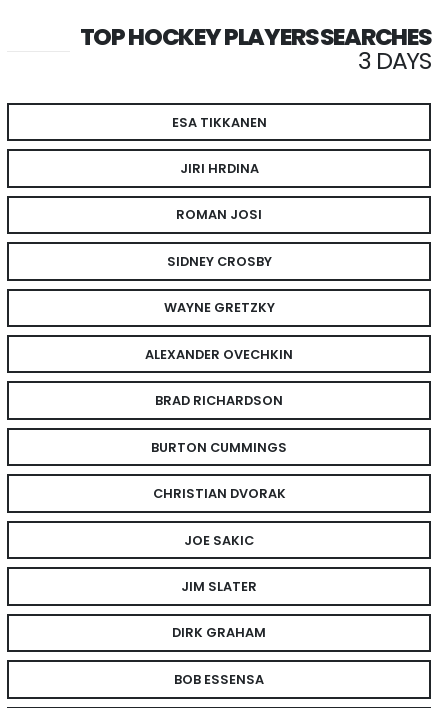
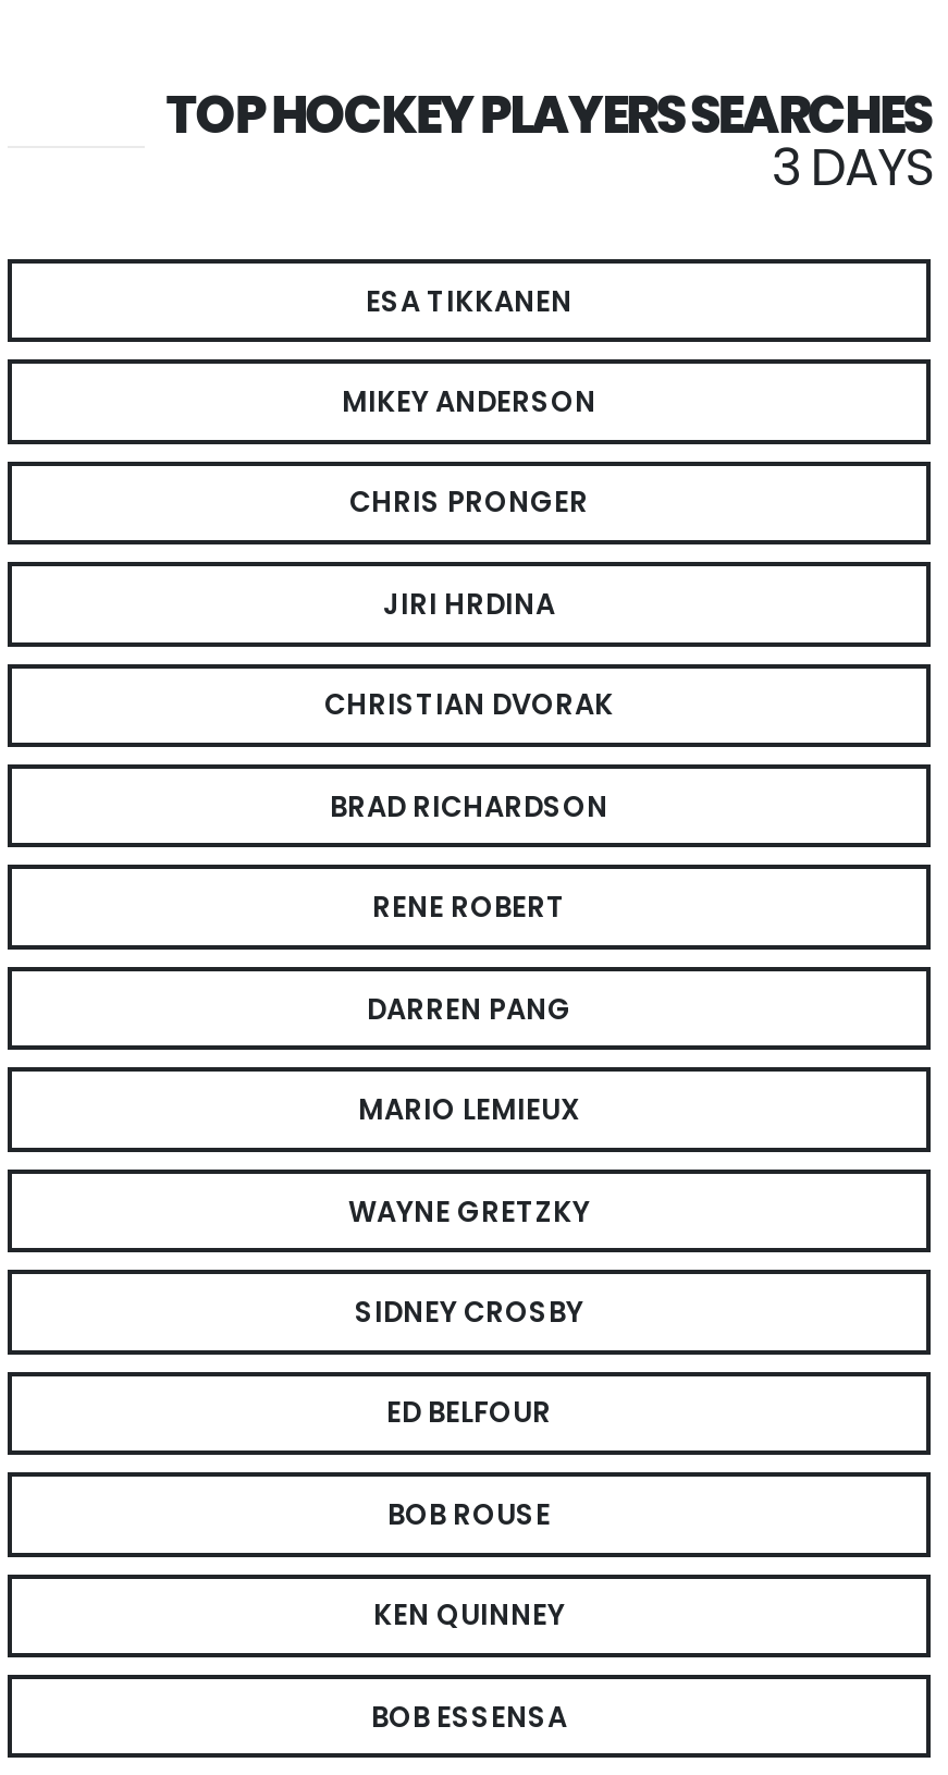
none -> [342,383,596,521] MIKEY ANDERSON | CHRIS PRONGER
[176,206,262,223] ROMAN JOSI -> [358,889,580,1128] RENE ROBERT | DARREN PANG | MARIO LEMIEUX
moved [166,253,271,270] -> [355,1293,583,1330]: SIDNEY CROSBY
moved [163,299,274,316] -> [348,1192,590,1229]: WAYNE GRETZKY
[145,346,293,641] ALEXANDER OVECHKIN | BURTON CUMMINGS | JOE SAKIC | JIM SLATER | DIRK GRAHAM -> [373,1395,565,1634] ED BELFOUR | BOB ROUSE | KEN QUINNEY
moved [155,392,283,409] -> [330,788,608,825]: BRAD RICHARDSON
moved [152,485,285,502] -> [324,687,614,724]: CHRISTIAN DVORAK

